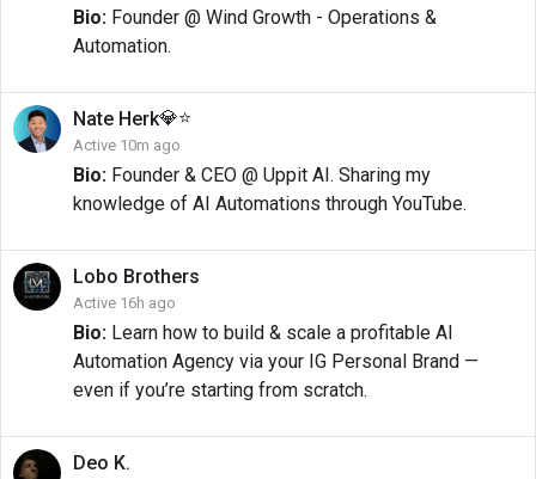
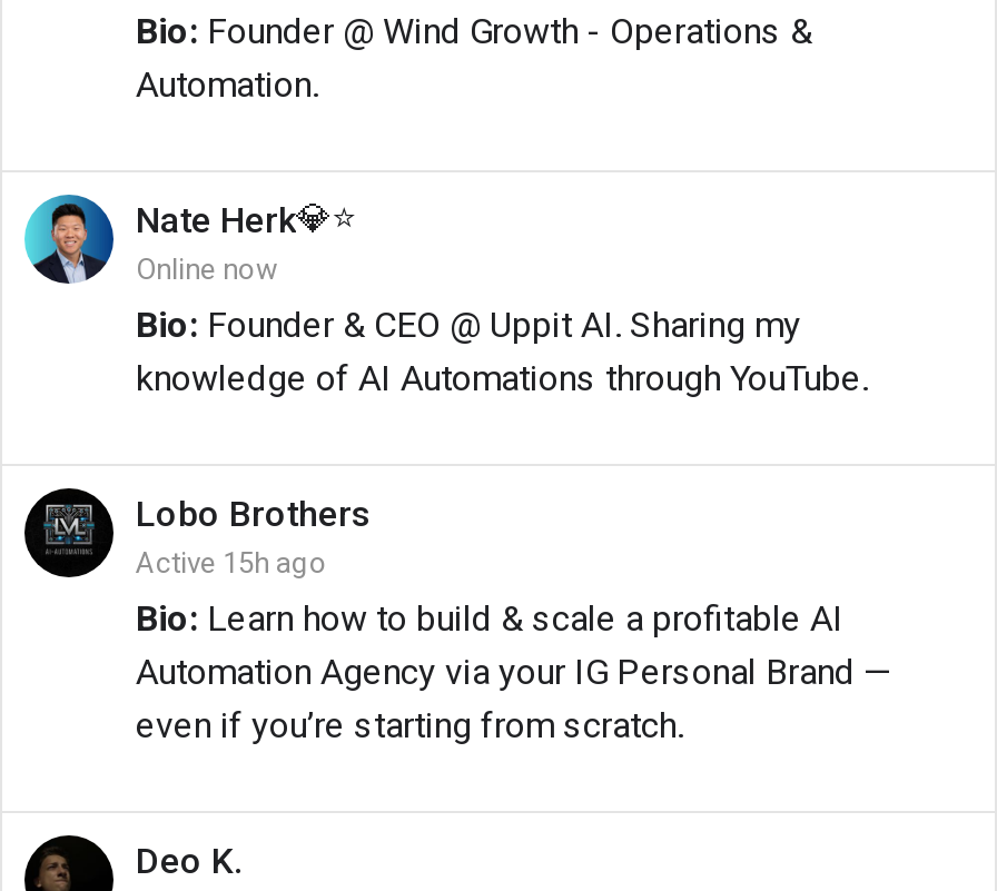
[73,136,181,154] Active 10m ago -> [136,253,278,286] Online now
[73,294,176,312] Active 16h ago -> [136,546,327,580] Active 15h ago

